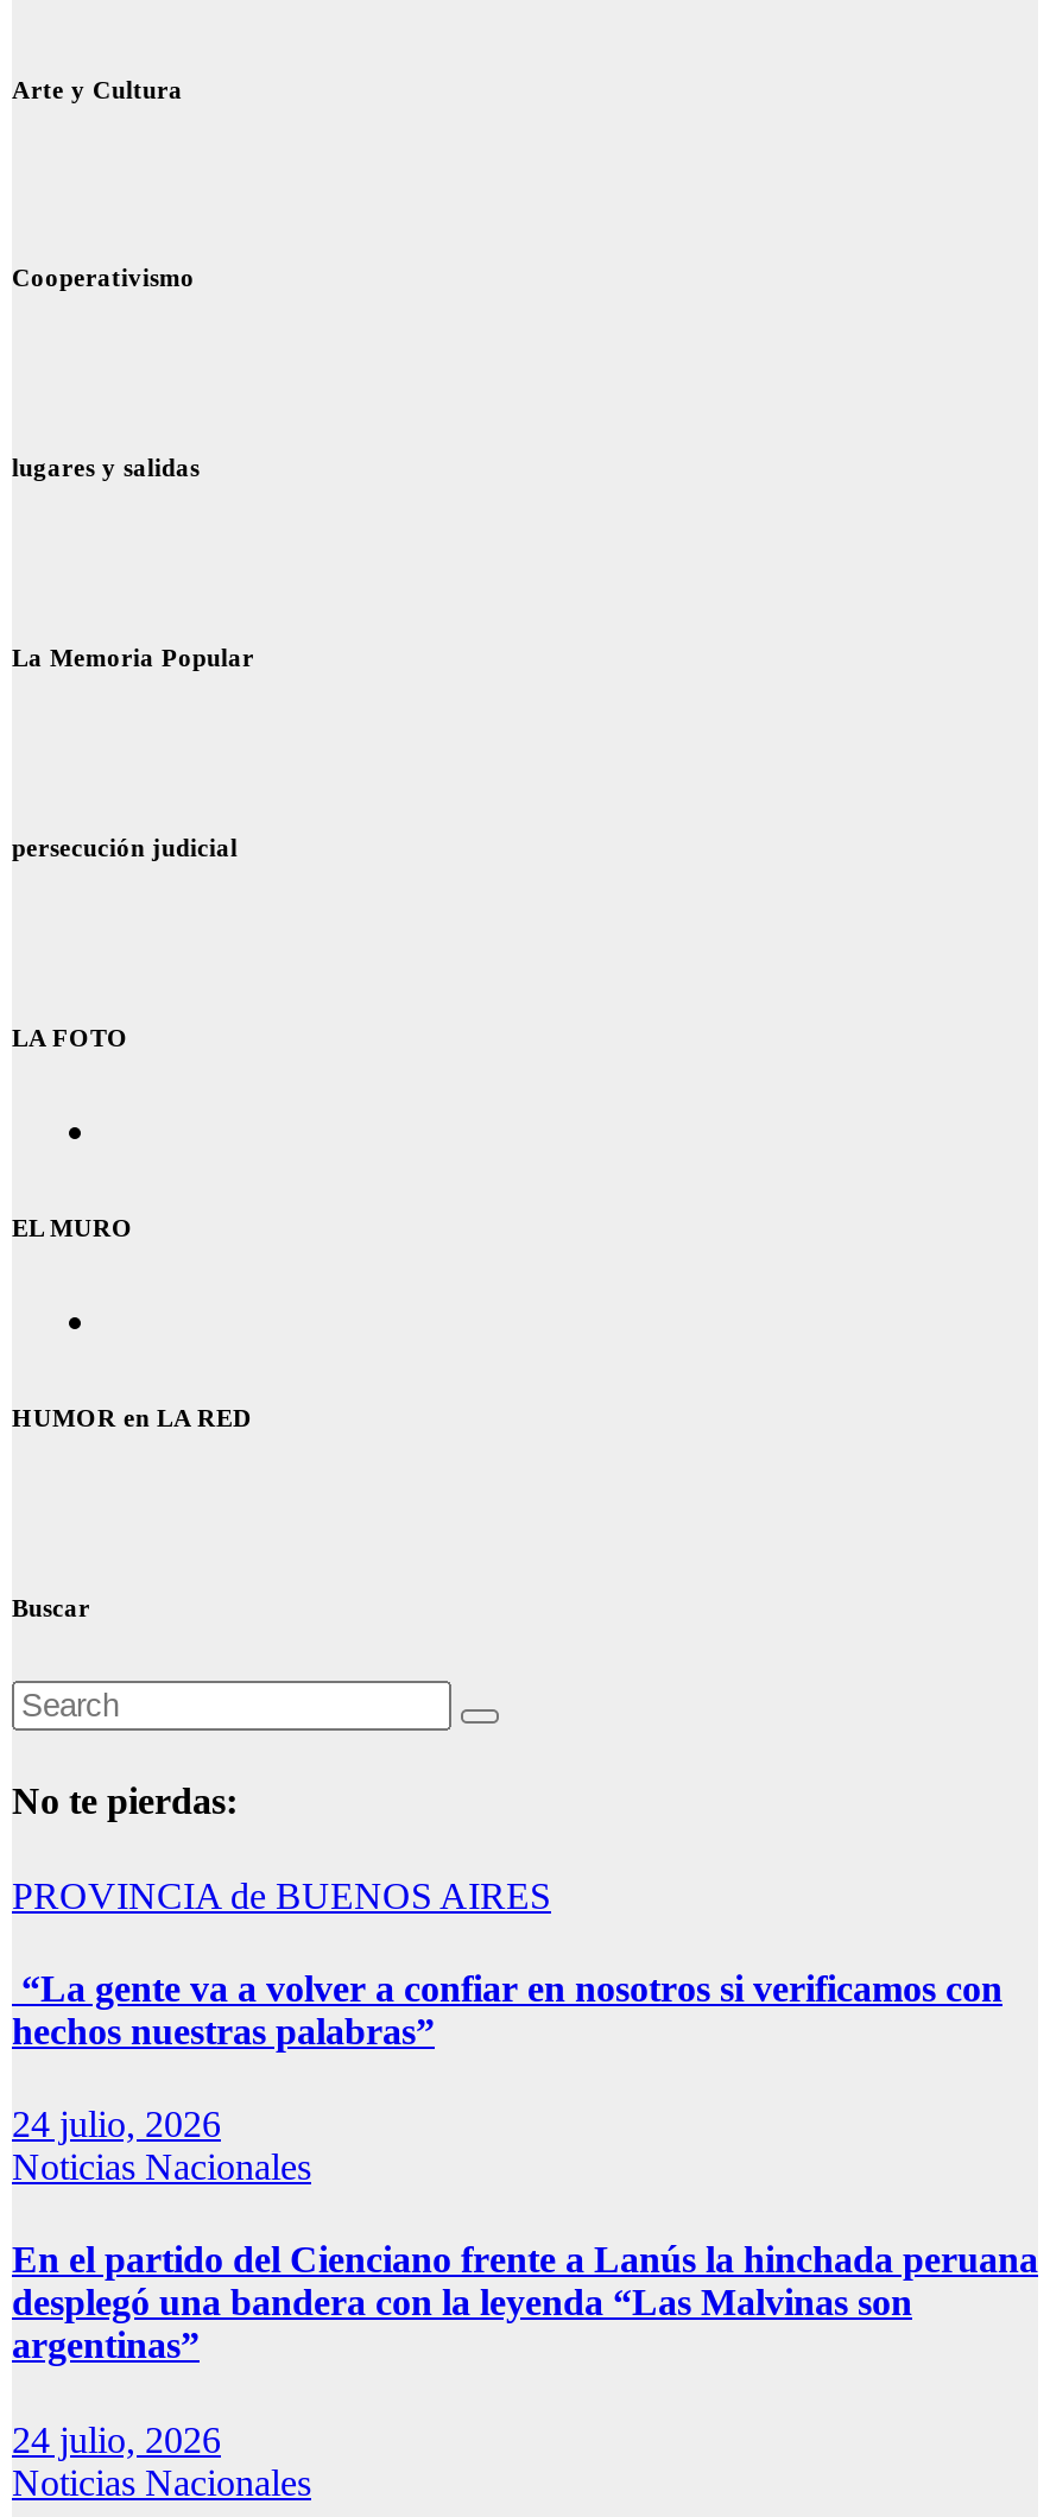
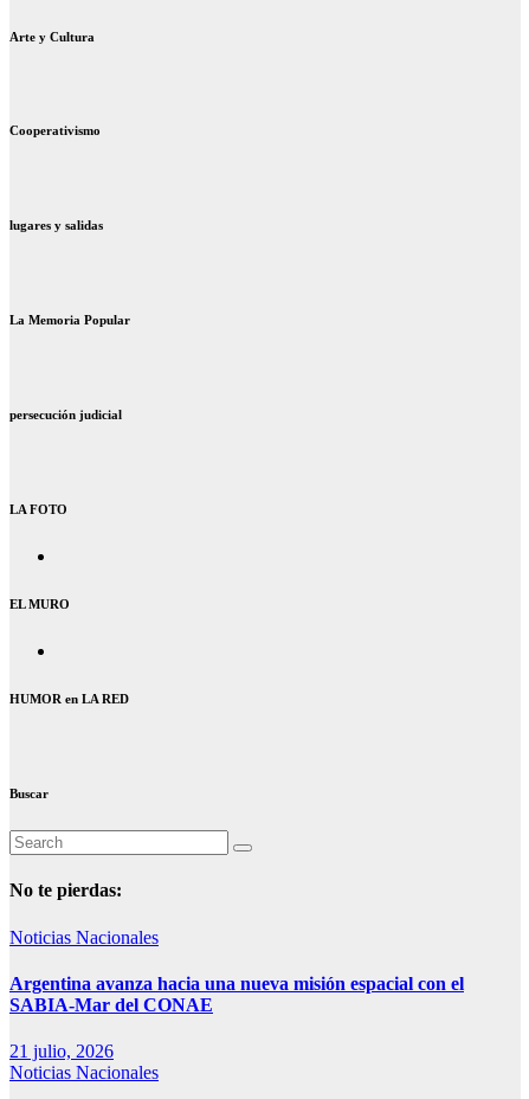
[12,1874,1002,2144] PROVINCIA de BUENOS AIRES | “La gente va a volver a confiar en nosotros si verificamos con | hechos nuestras palabras” | 24 julio, 2026 -> none
[12,2240,1038,2366] En el partido del Cienciano frente a Lanús la hinchada peruana | desplegó una bandera con la leyenda “Las Malvinas son | argentinas” -> [9,973,464,1015] Argentina avanza hacia una nueva misión espacial con el | SABIA-Mar del CONAE
[12,2419,221,2459] 24 julio, 2026 -> [9,1041,114,1061] 21 julio, 2026

